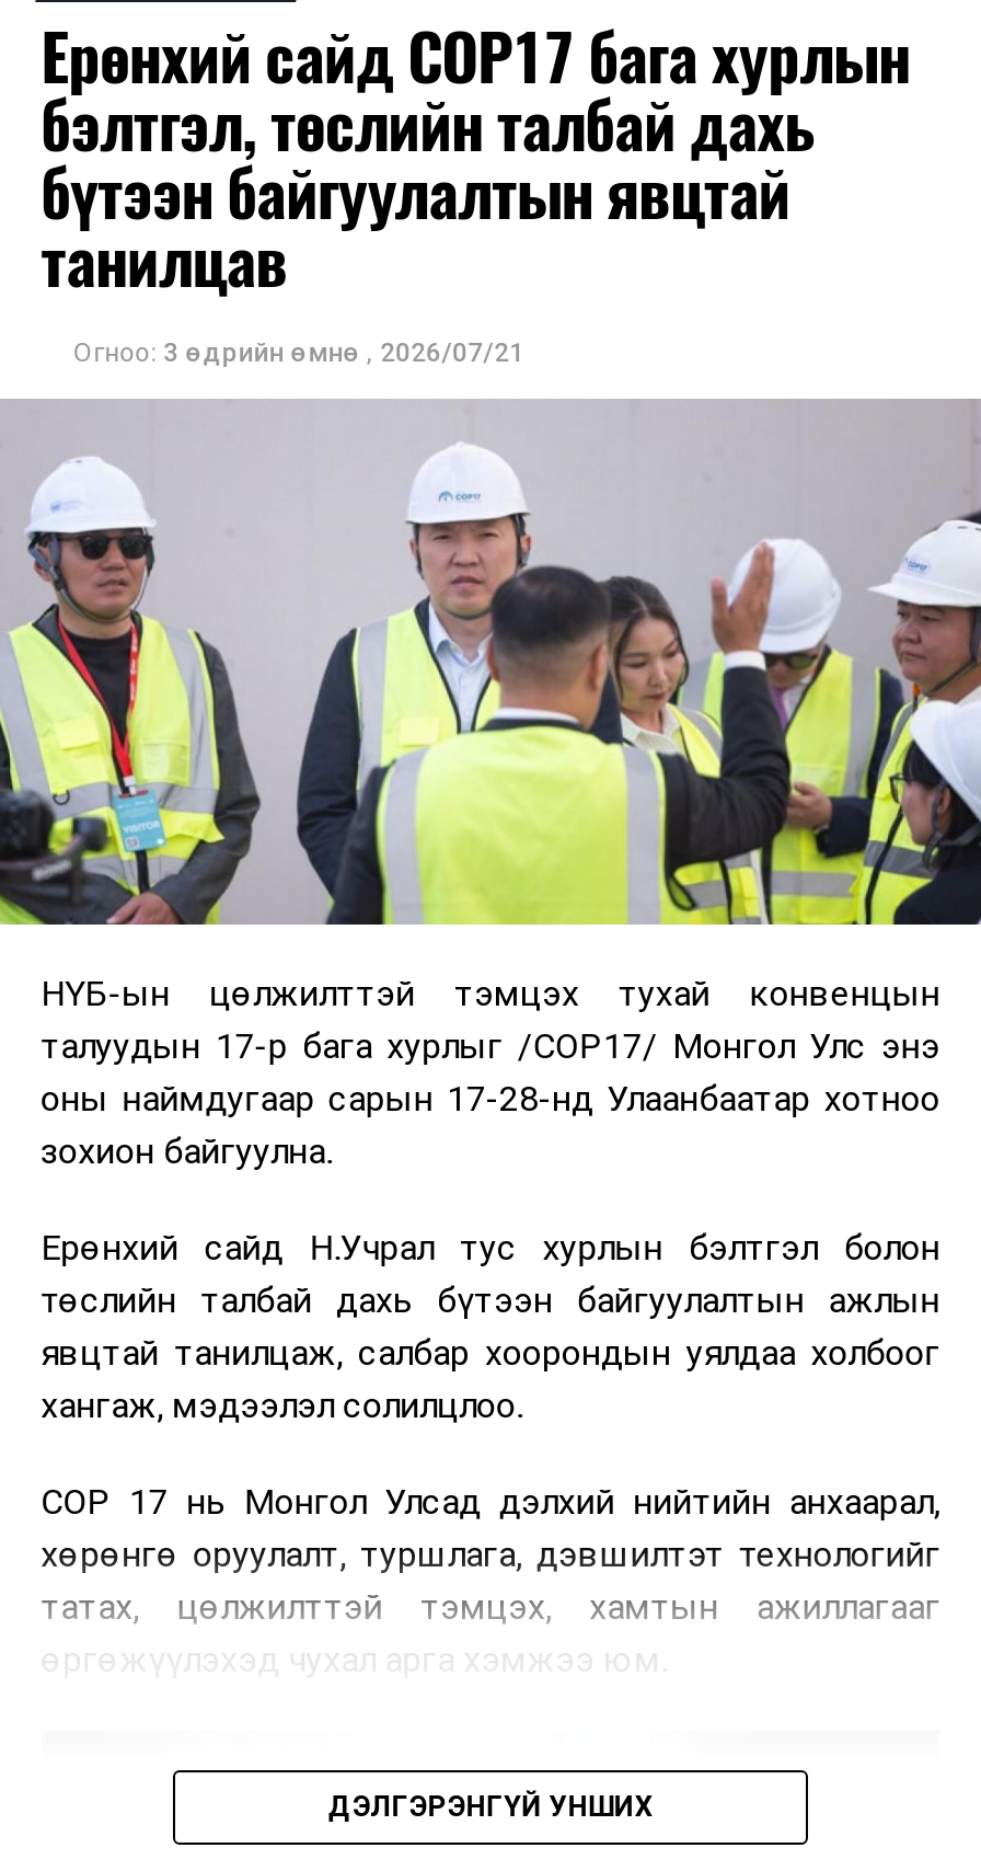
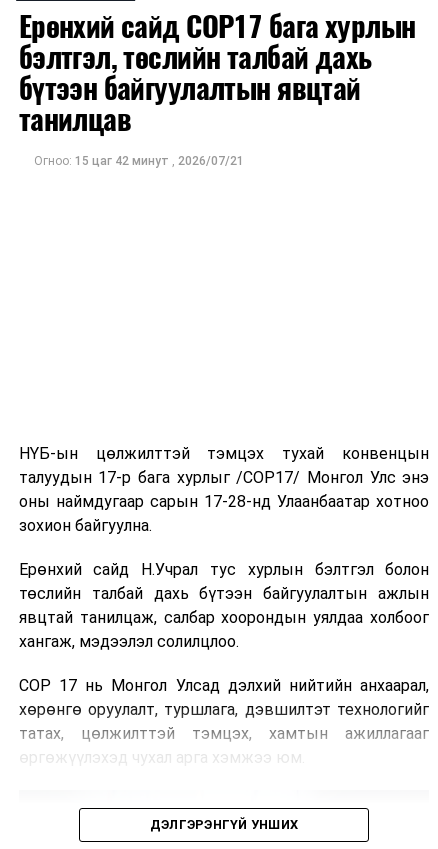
[74,337,525,368] Огноо: 3 өдрийн өмнө , 2026/07/21 -> [34,154,244,168] Огноо: 15 цаг 42 минут , 2026/07/21
[7,399,974,927] [image] -> none

